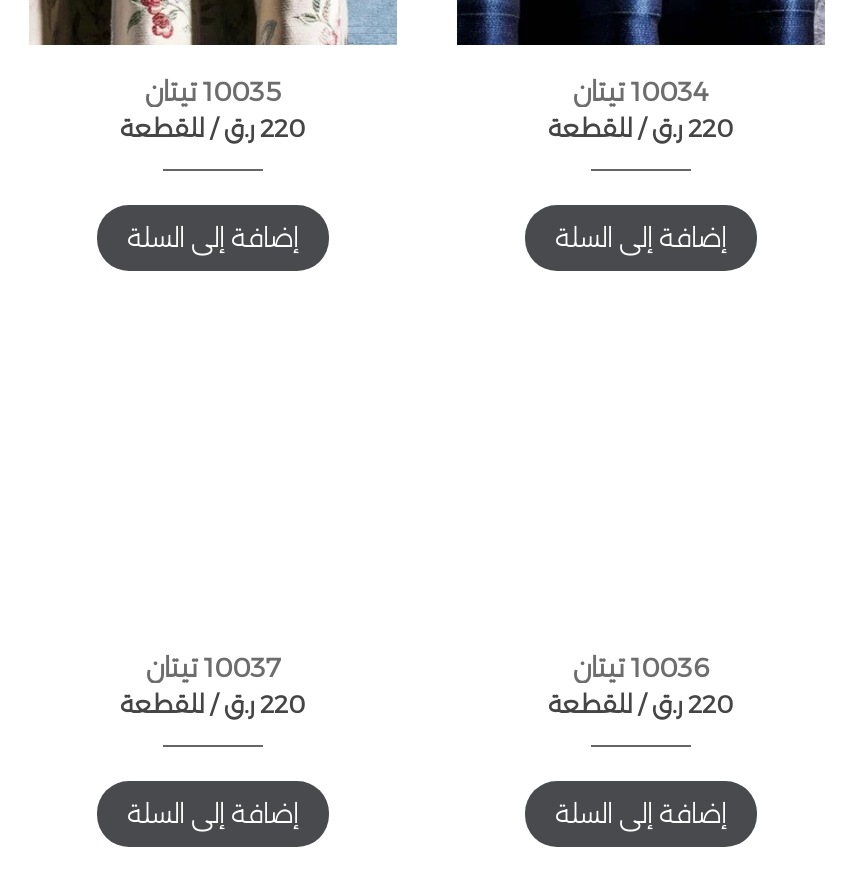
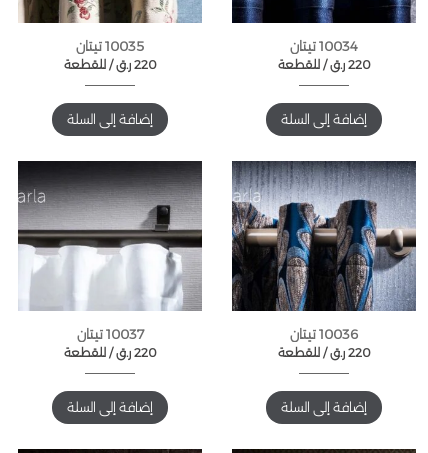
none -> [17,160,203,312] [image]
none -> [231,160,417,312] [image]

